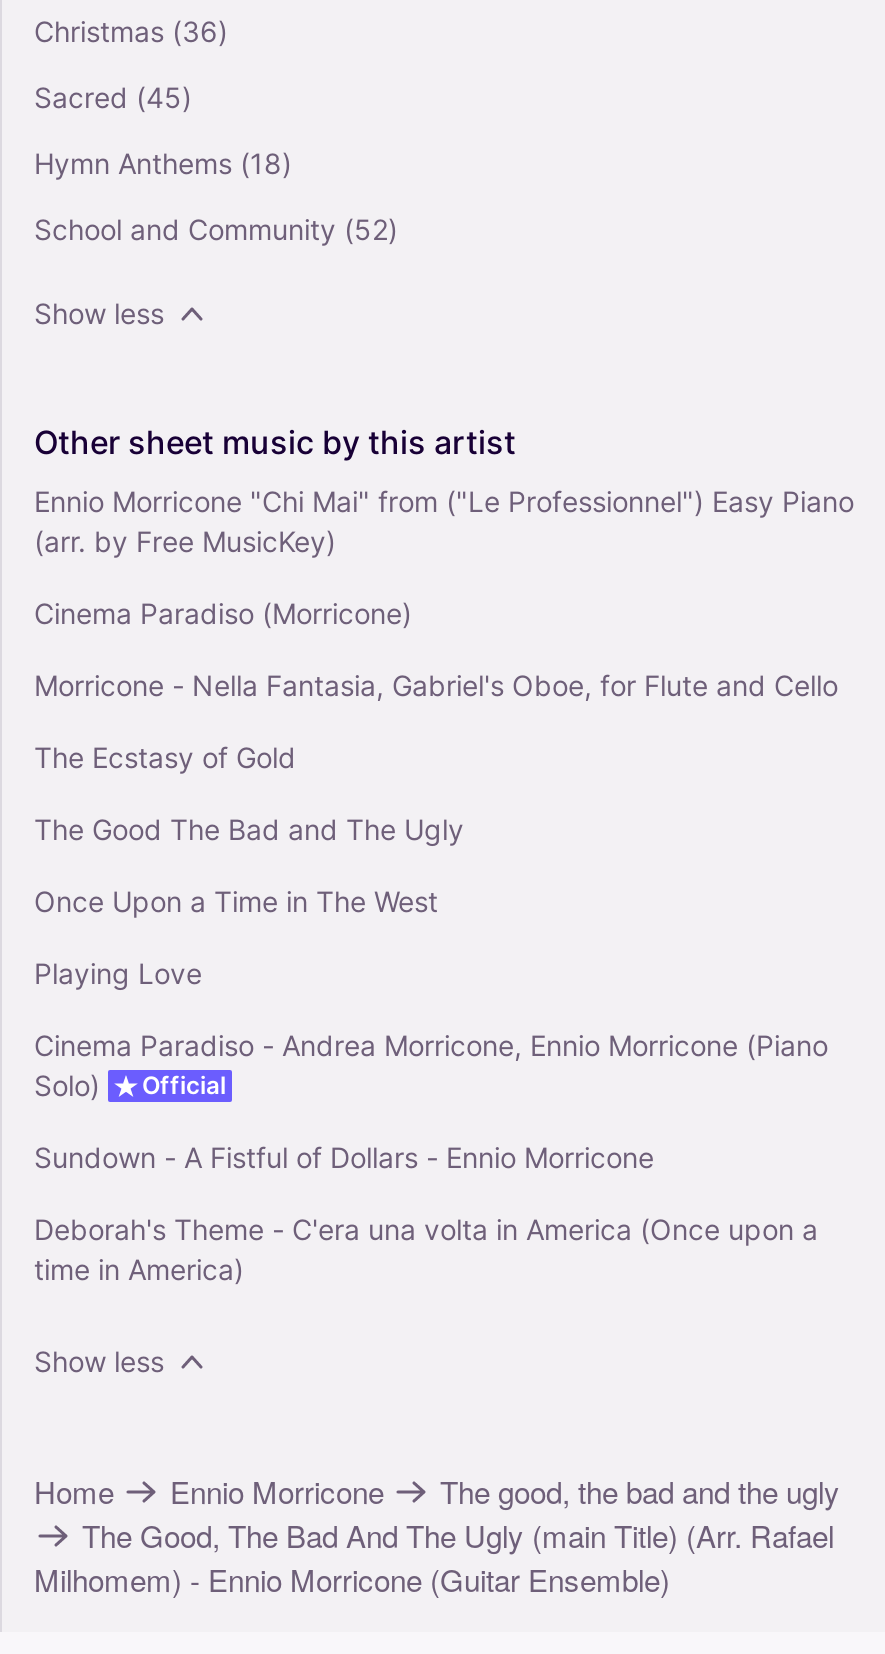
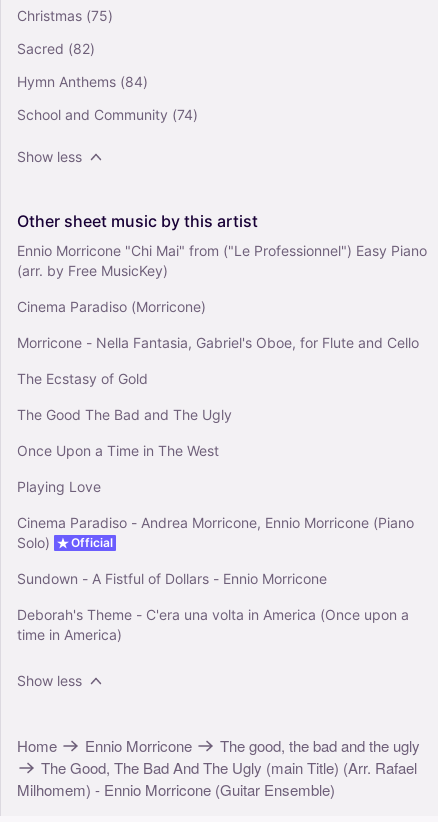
[34,15,228,49] Christmas (36) -> [17,7,113,24] Christmas (75)
[34,81,192,115] Sacred (45) -> [17,40,95,57] Sacred (82)
[34,147,292,181] Hymn Anthems (18) -> [17,73,148,90] Hymn Anthems (84)
[34,213,398,247] School and Community (52) -> [17,106,198,123] School and Community (74)

